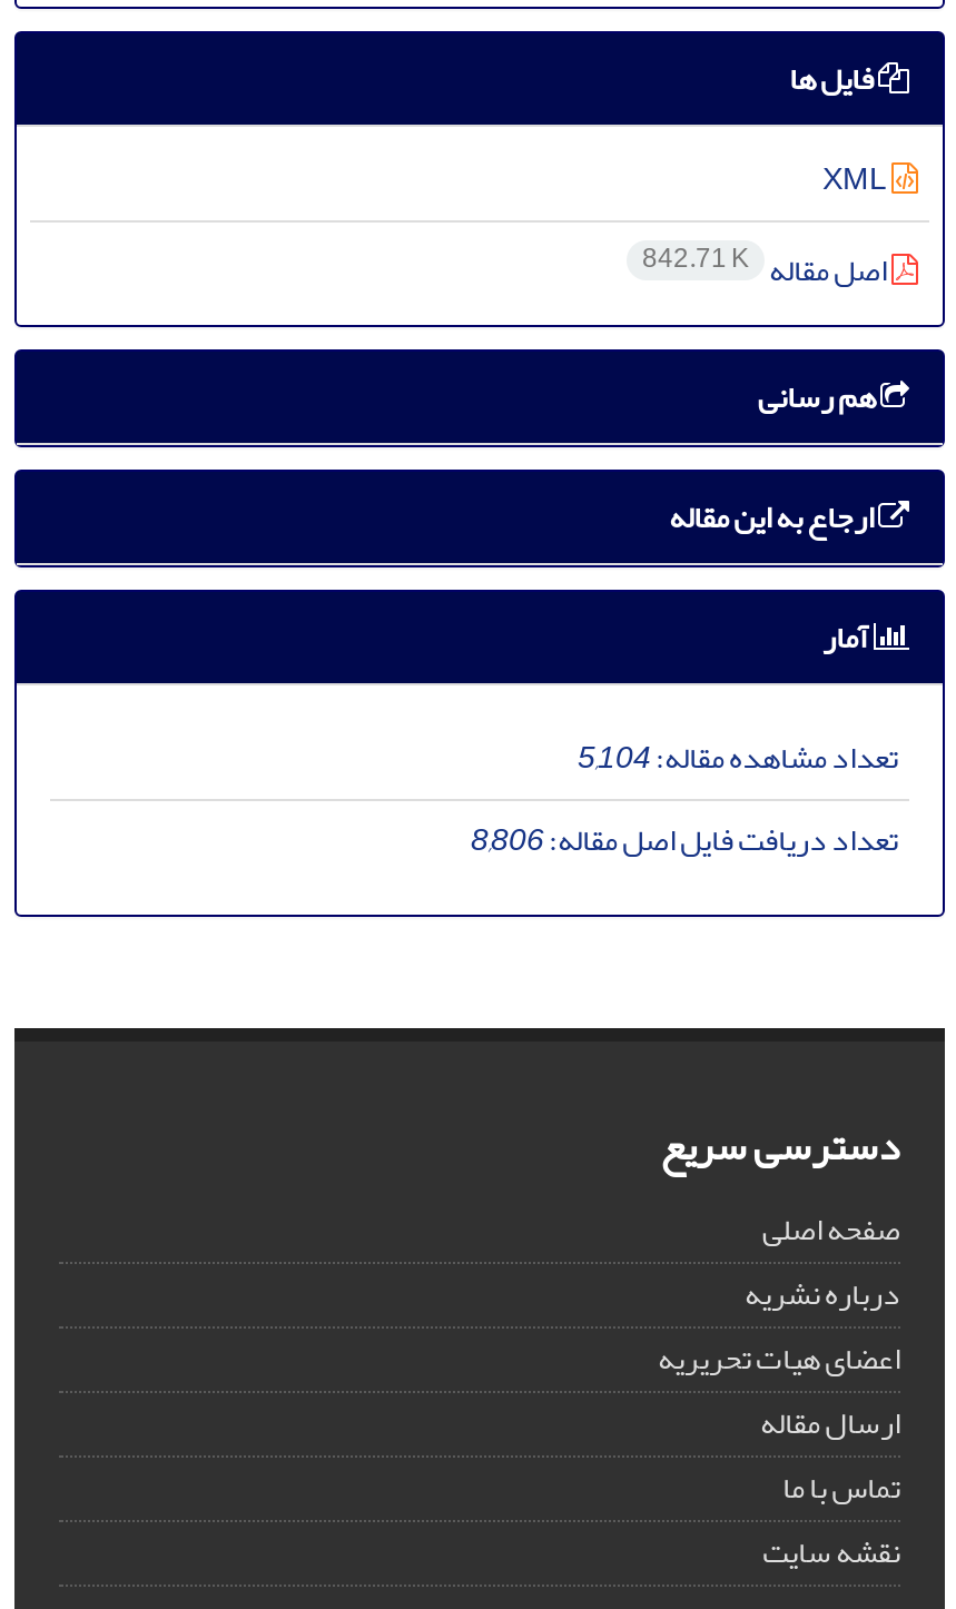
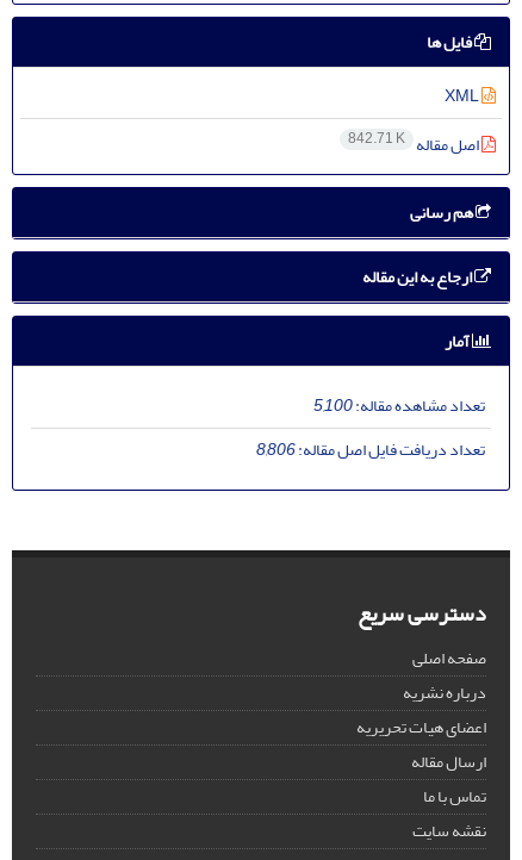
[578,727,898,787] تعداد مشاهده مقاله:5,104 -> [313,389,485,421] تعداد مشاهده مقاله:5,100

